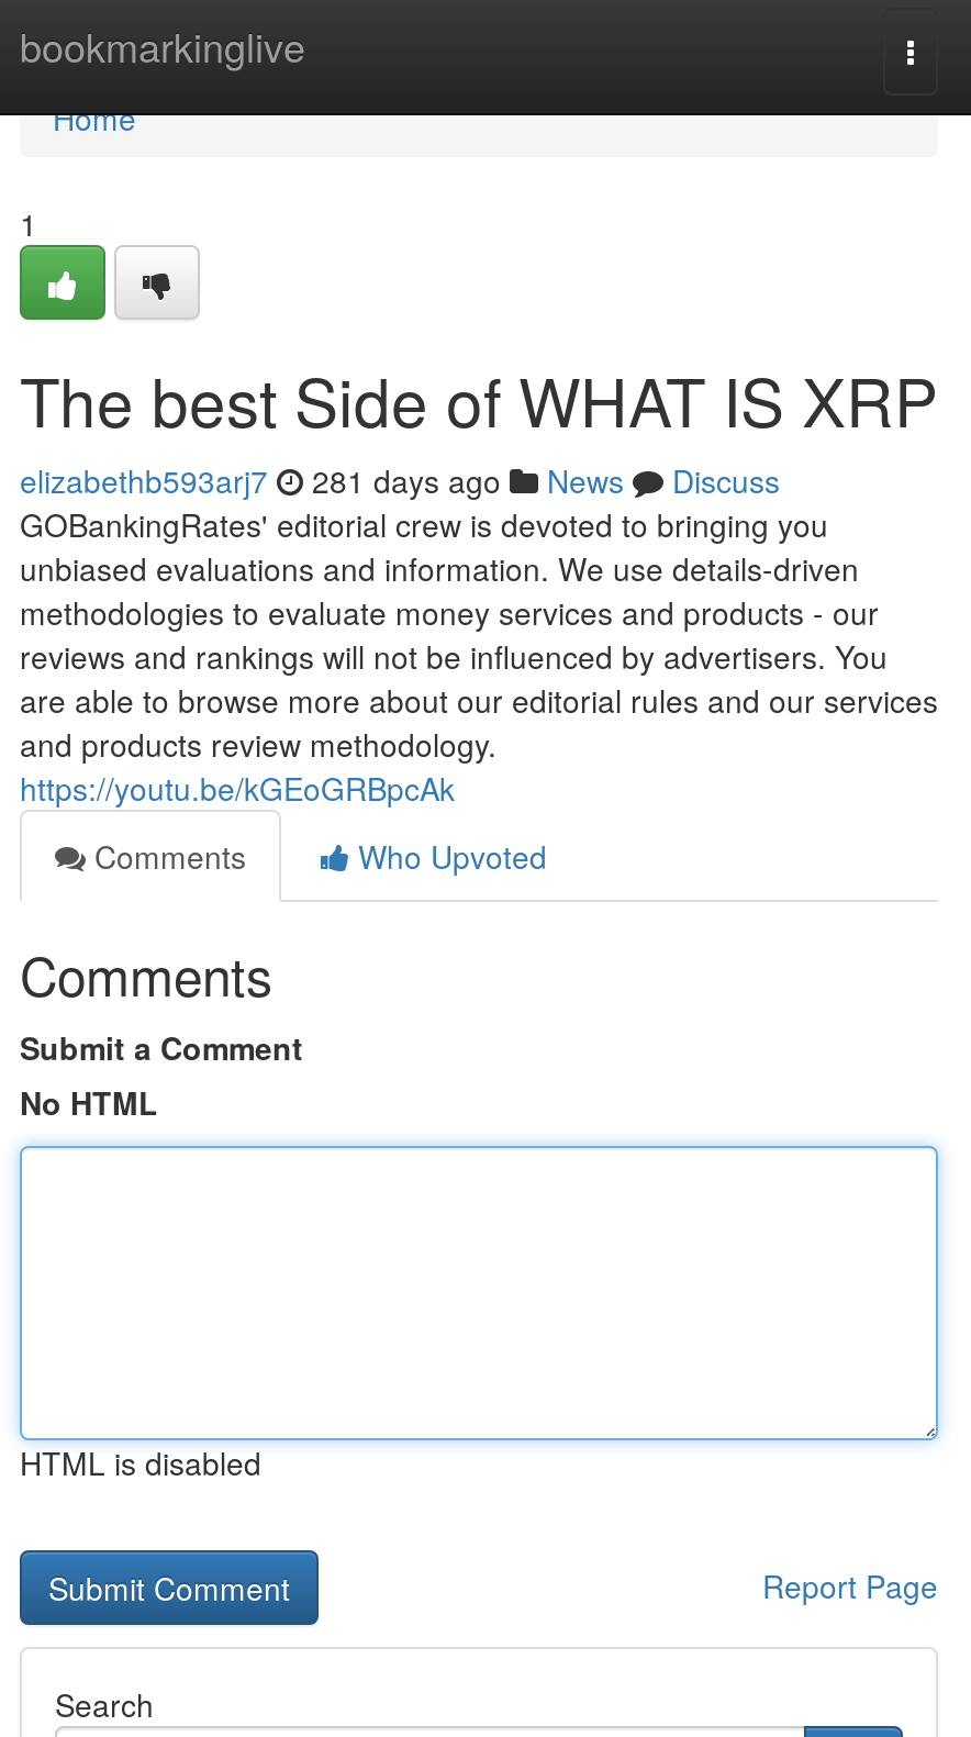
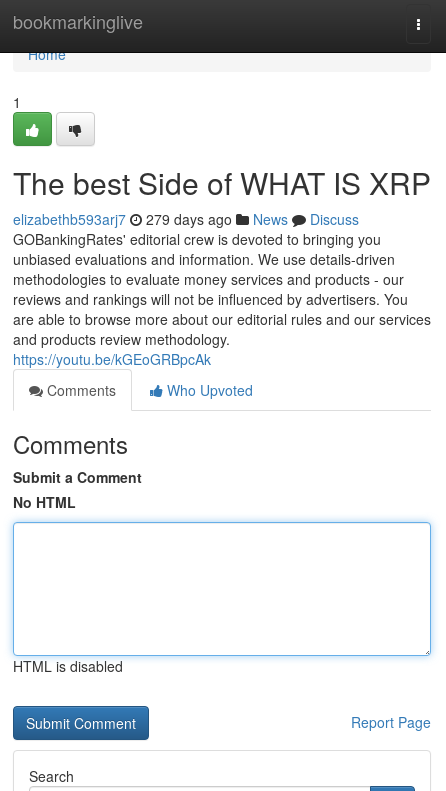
[20,458,780,502] elizabethb593arj7 281 days ago News Discuss -> [13,209,359,229] elizabethb593arj7 279 days ago News Discuss

